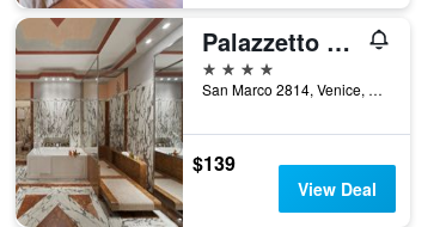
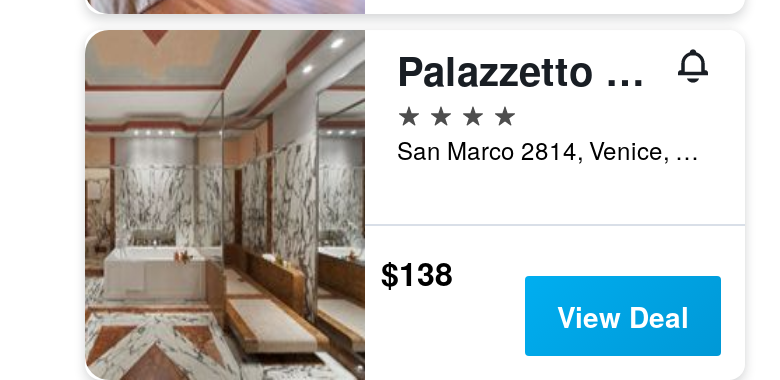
[192,149,236,176] $139 -> [381,249,453,295] $138

